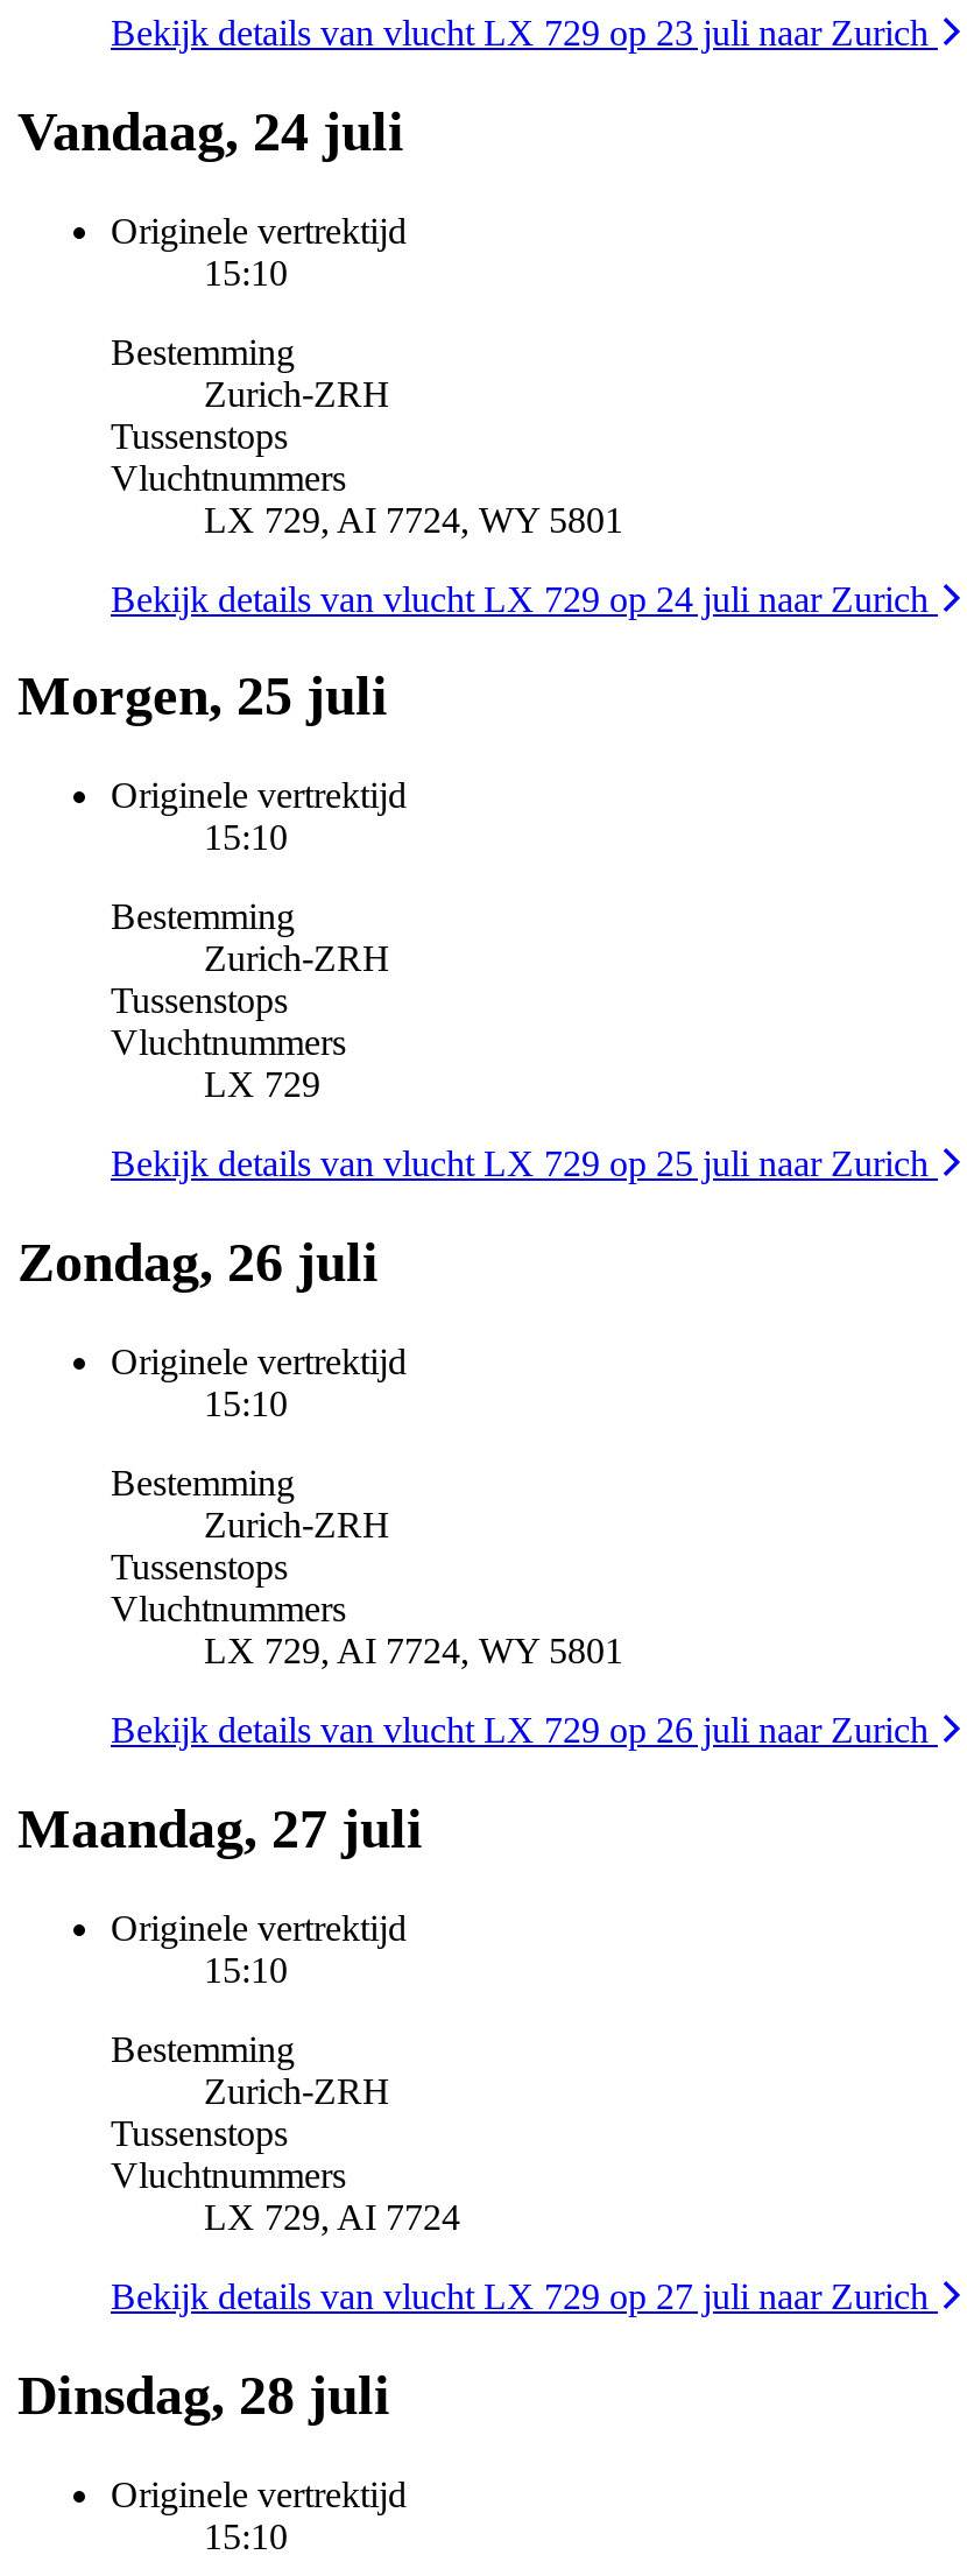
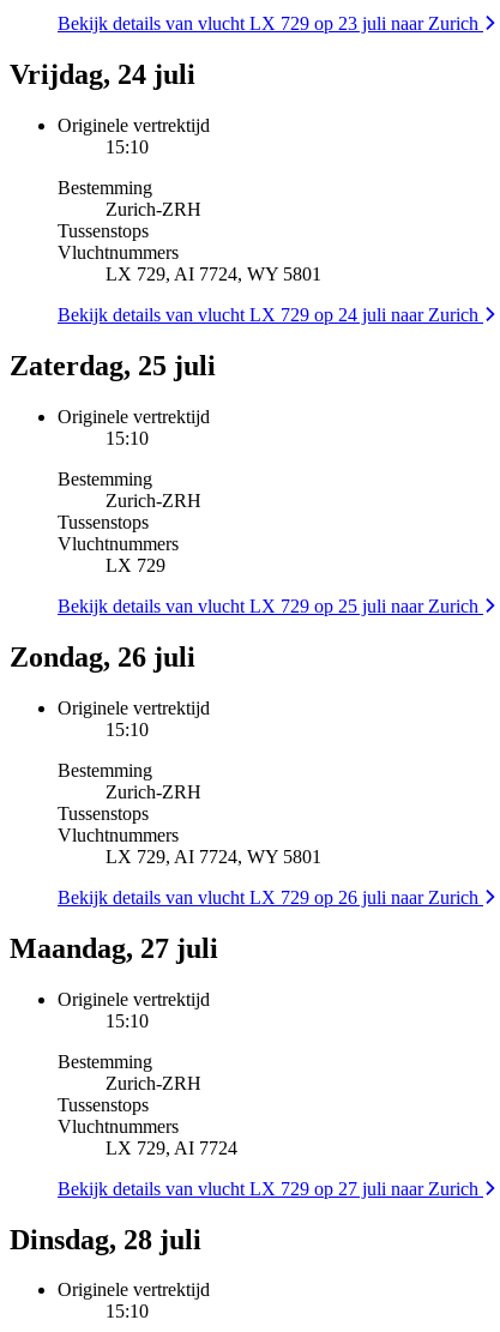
[17,101,404,161] Vandaag, 24 juli -> [10,59,195,90] Vrijdag, 24 juli
[17,667,388,728] Morgen, 25 juli -> [10,350,216,381] Zaterdag, 25 juli

